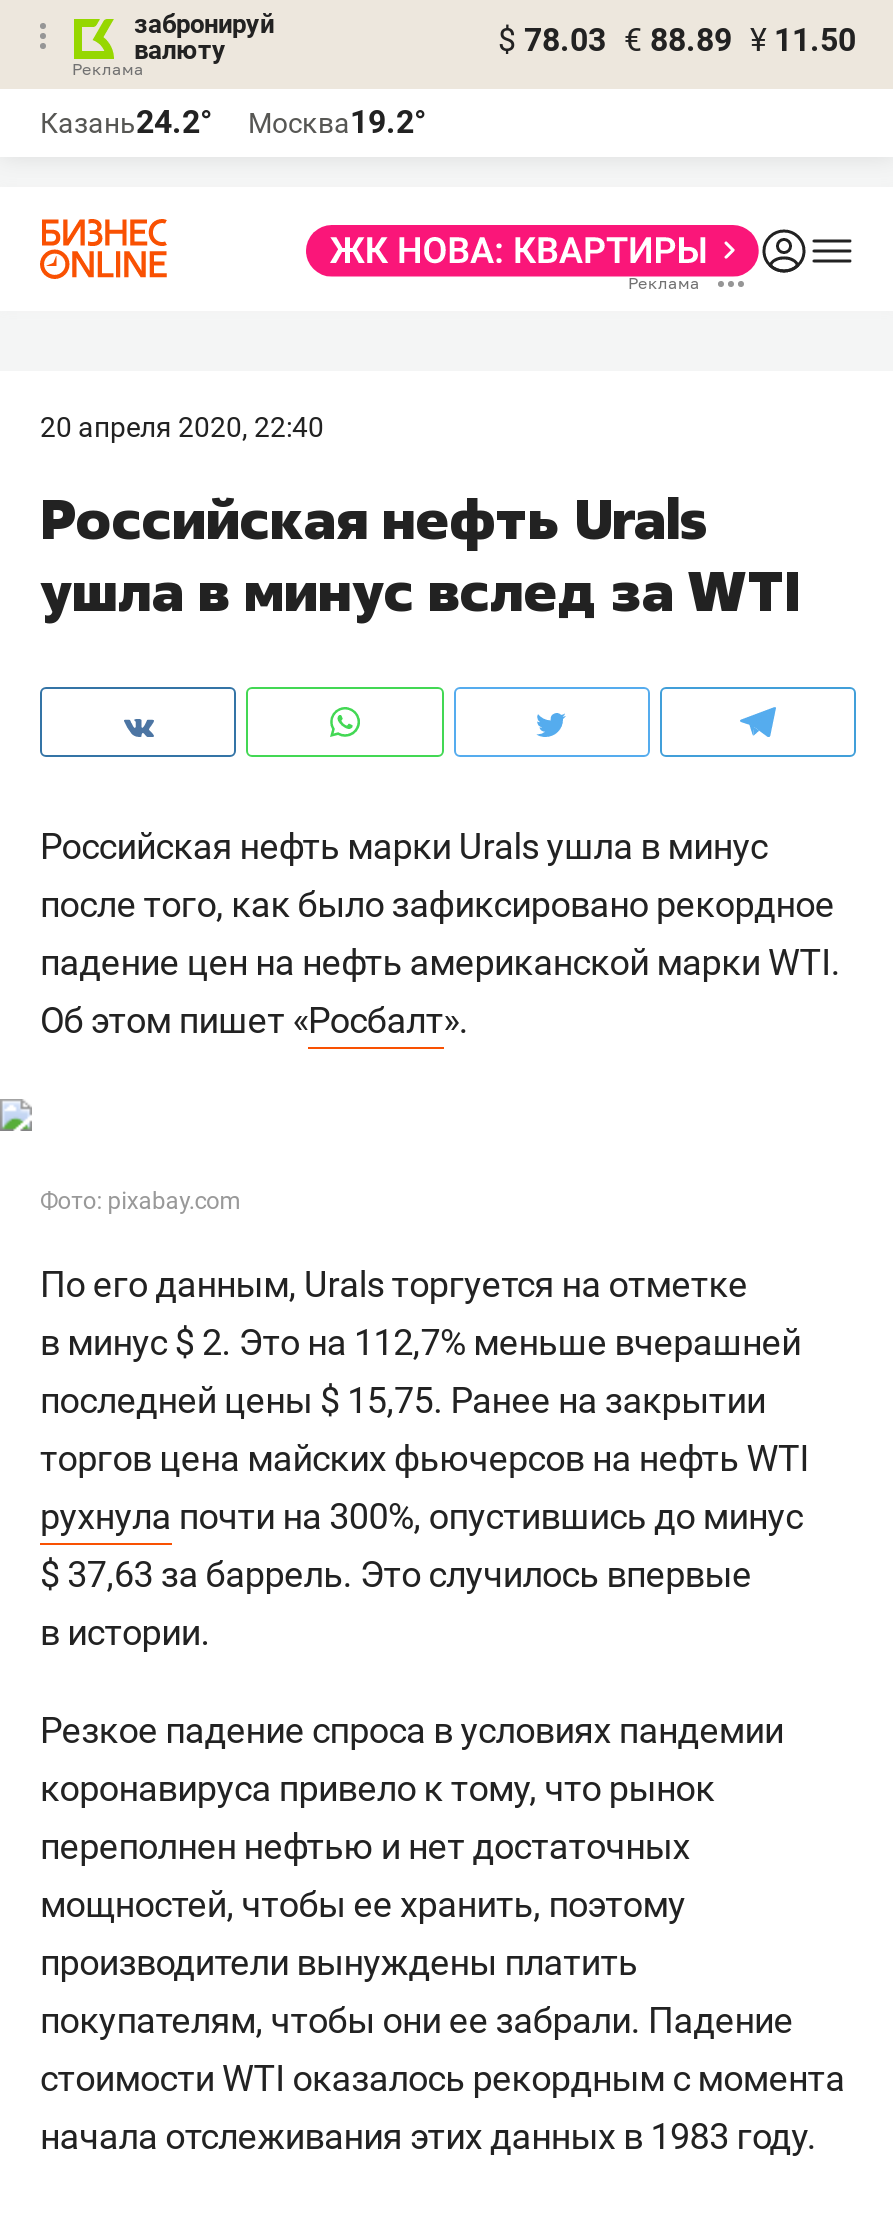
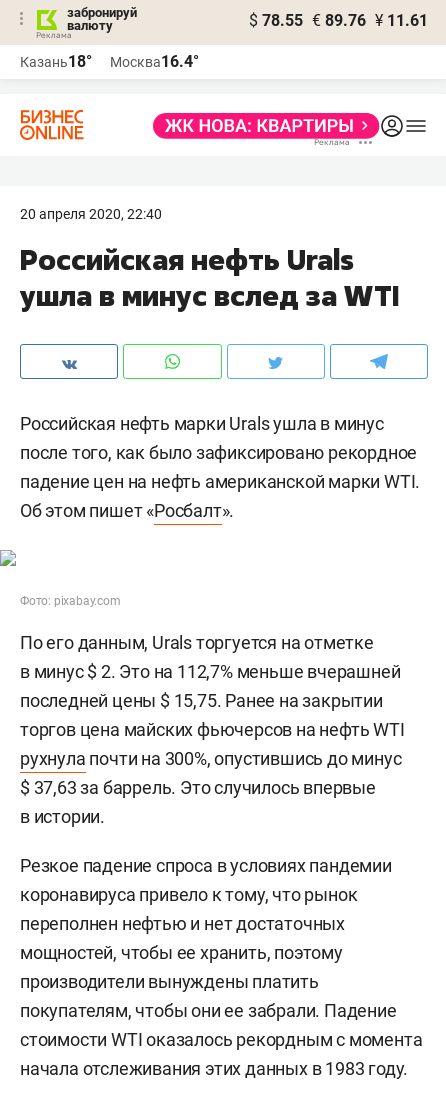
[498,21,856,59] $ 78.03 € 88.89 ¥ 11.50 -> [249,11,428,30] $ 78.55 € 89.76 ¥ 11.61
[40,103,212,141] Казань24.2° -> [20,52,92,71] Казань18°
[248,103,426,141] Москва19.2° -> [110,52,199,71] Москва16.4°

